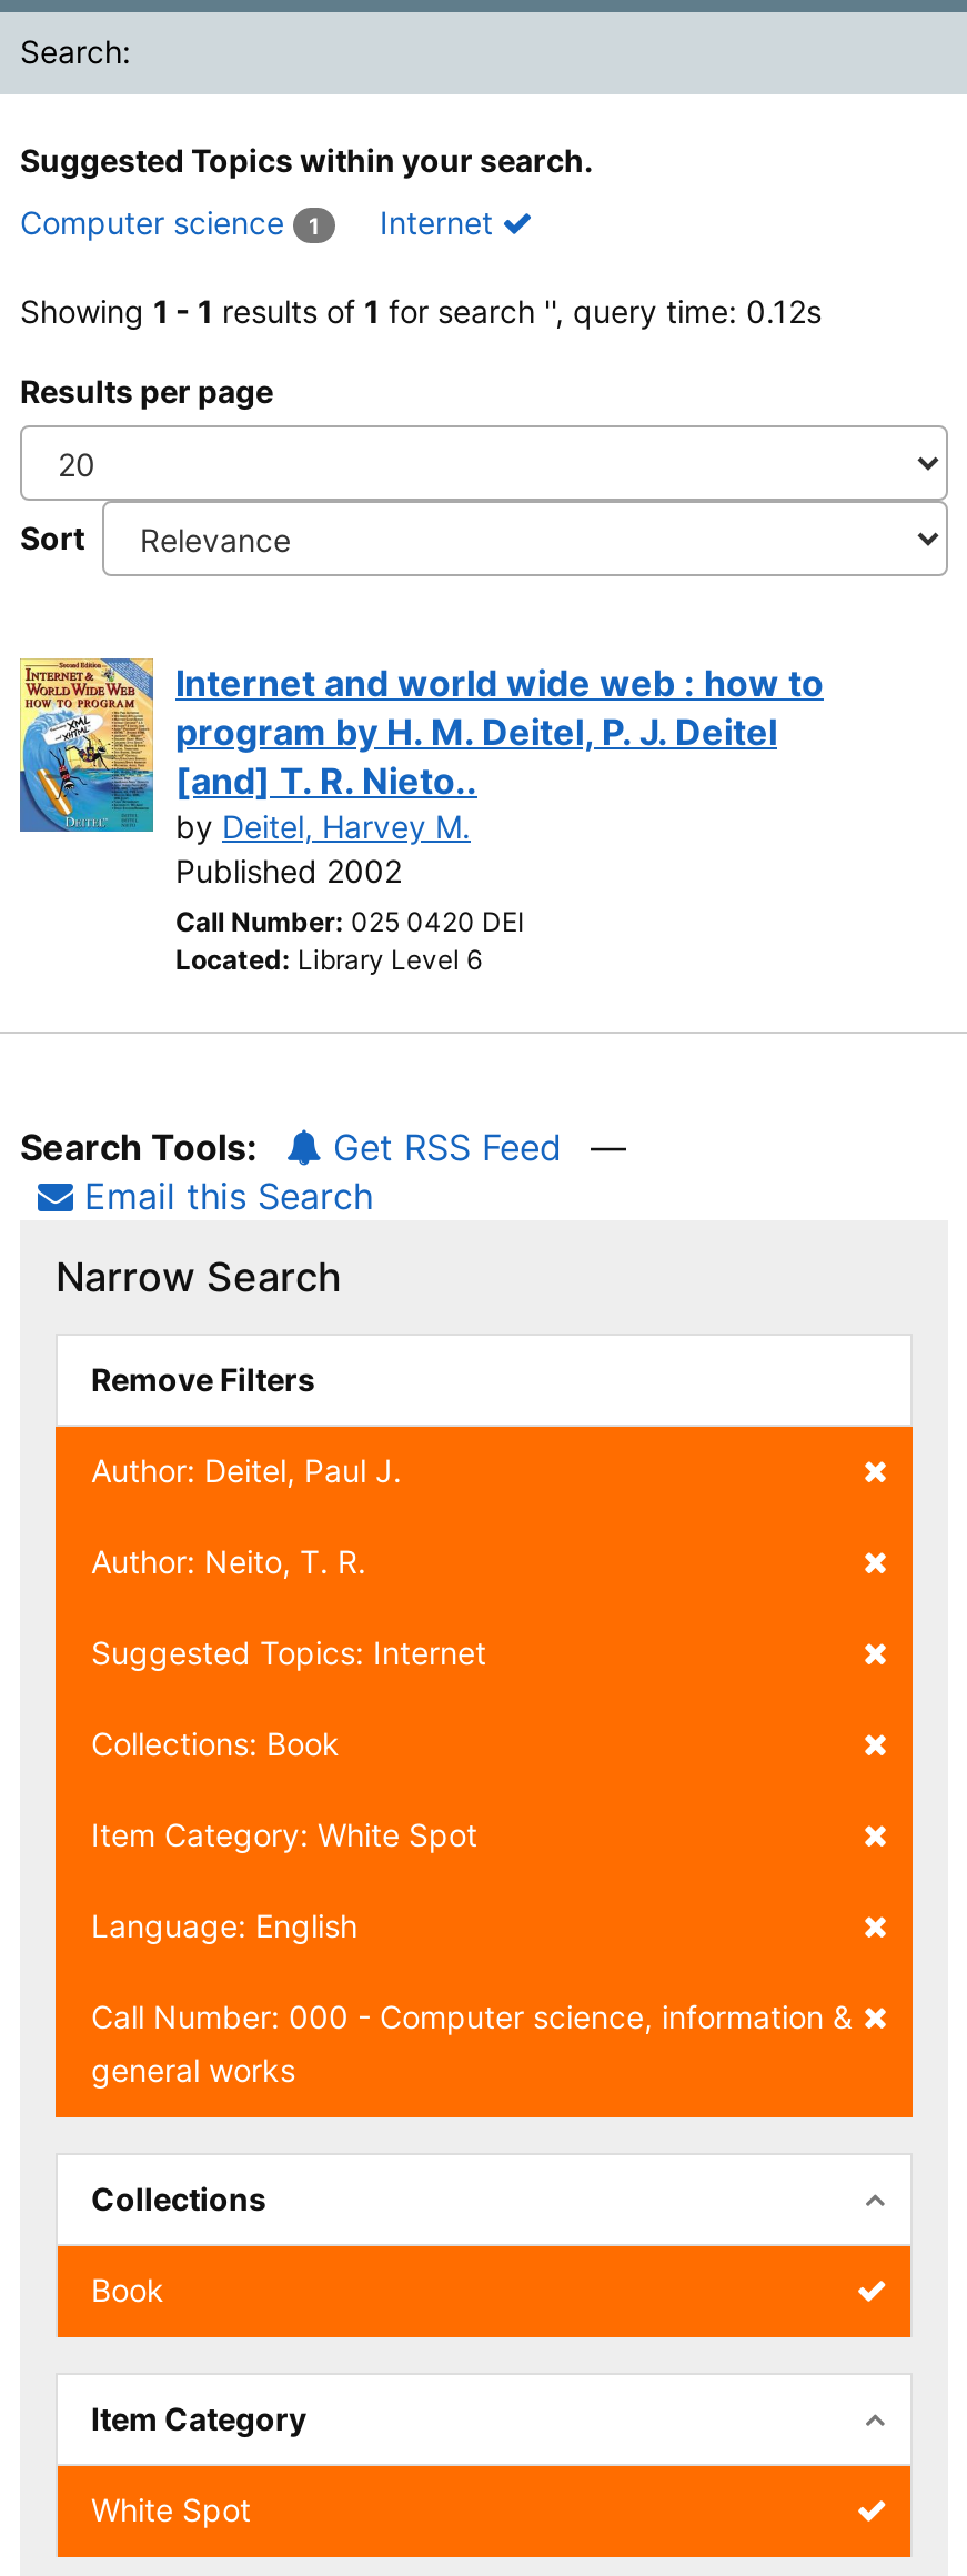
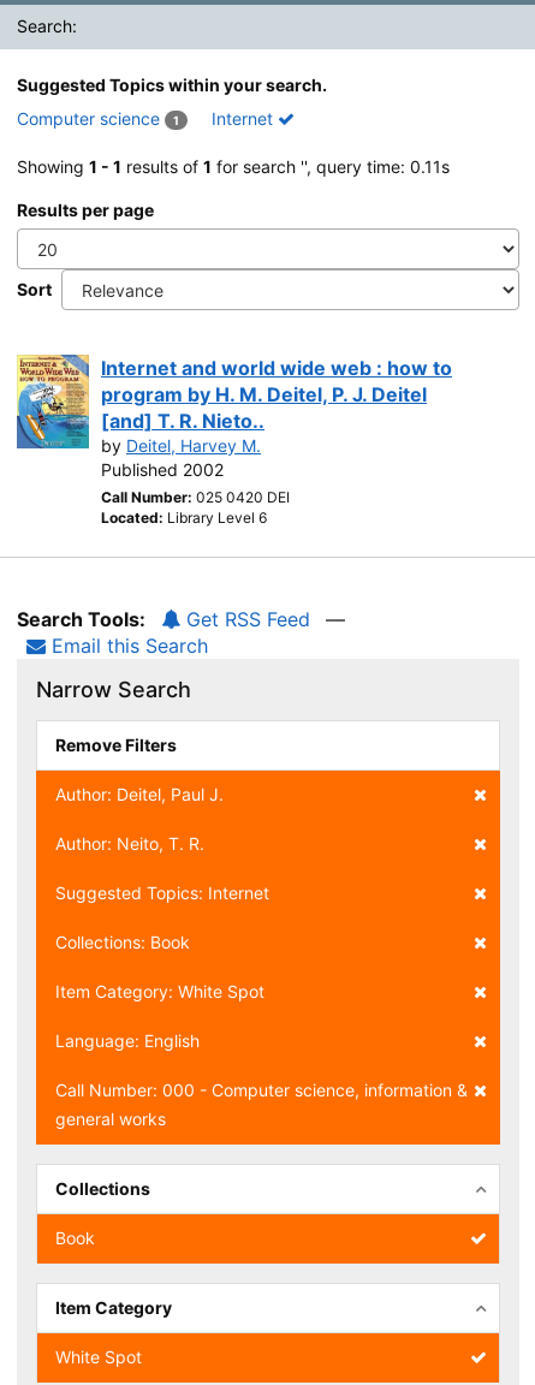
[20,292,822,330] Showing 1 - 1 results of 1 for search ' ', query time: 0.12s -> [17,156,450,177] Showing 1 - 1 results of 1 for search ' ', query time: 0.11s

